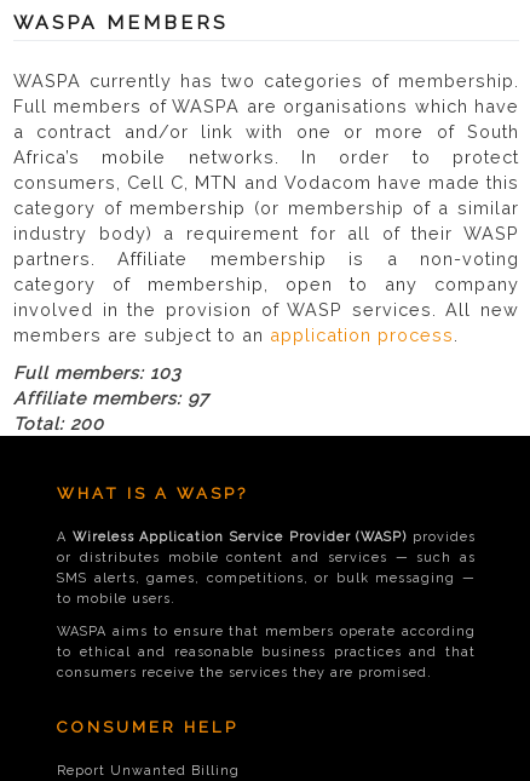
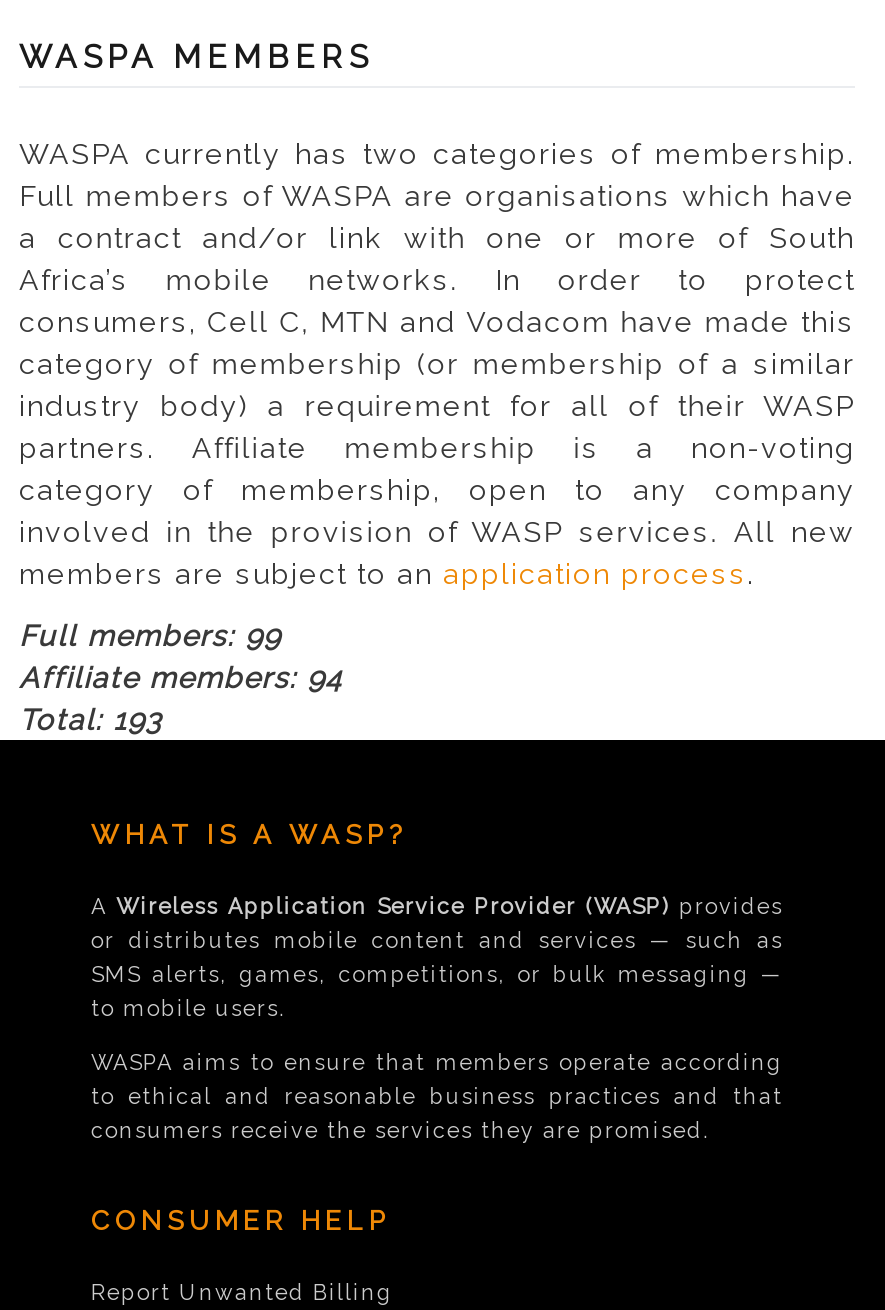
[13,362,182,383] Full members: 103 -> [19,618,281,652] Full members: 99
[13,388,209,408] Affiliate members: 97 -> [19,660,343,694] Affiliate members: 94
[13,413,104,434] Total: 200 -> [19,702,163,736] Total: 193

